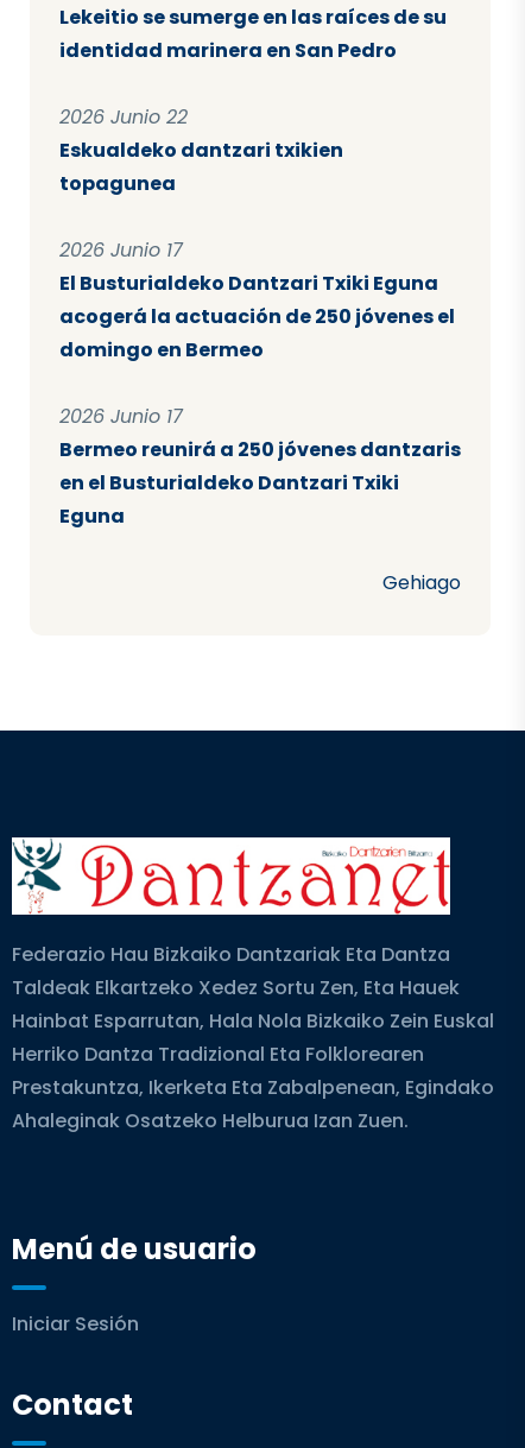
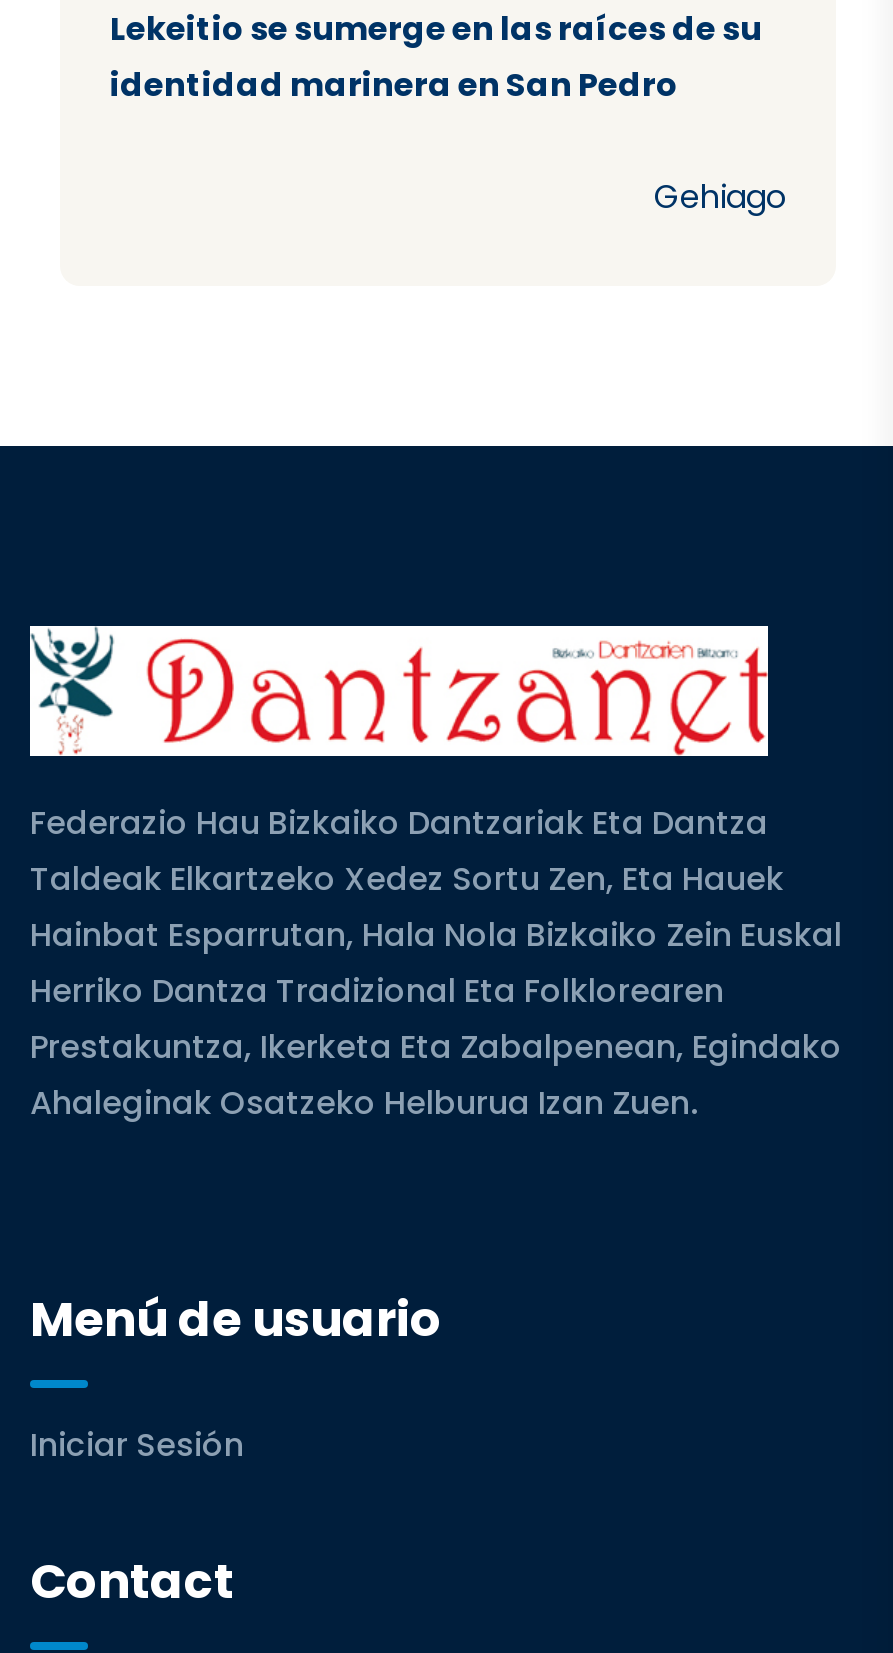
[59,104,461,530] 2026 Junio 22 | Eskualdeko dantzari txikien | topagunea | 2026 Junio 17 | El Busturialdeko Dantzari Txiki Eguna | acogerá la actuación de 250 jóvenes el | domingo en Bermeo | 2026 Junio 17 | Bermeo reunirá a 250 jóvenes dantzaris | en el Busturialdeko Dantzari Txiki | Eguna -> none

